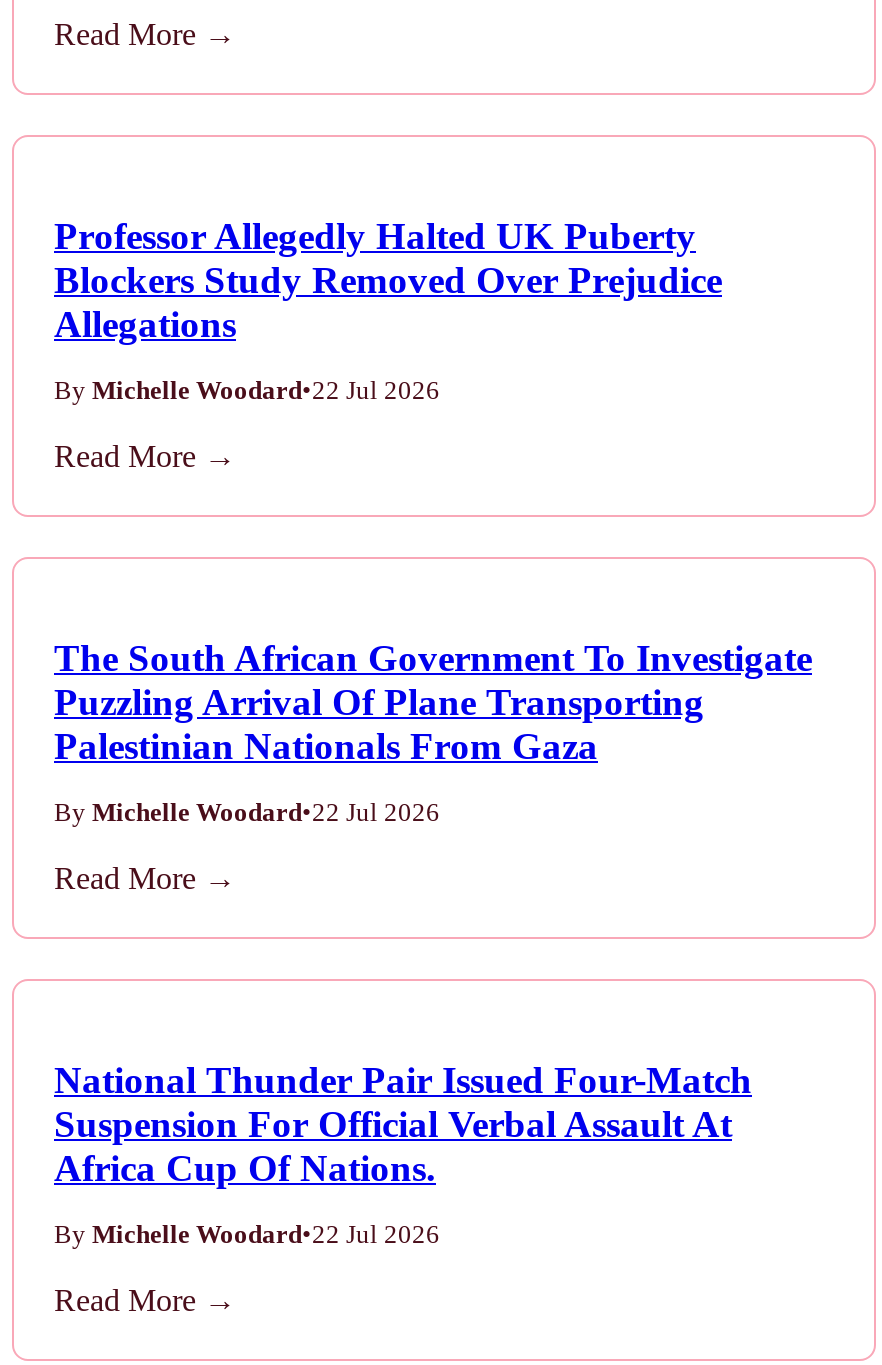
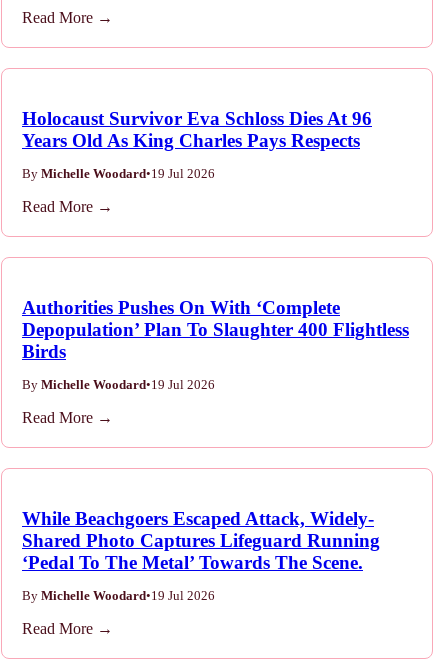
[54,215,722,345] Professor Allegedly Halted UK Puberty | Blockers Study Removed Over Prejudice | Allegations -> [22,108,372,151] Holocaust Survivor Eva Schloss Dies At 96 | Years Old As King Charles Pays Respects
[54,377,440,405] By Michelle Woodard•22 Jul 2026 -> [22,167,215,181] By Michelle Woodard•19 Jul 2026
[54,637,812,767] The South African Government To Investigate | Puzzling Arrival Of Plane Transporting | Palestinian Nationals From Gaza -> [22,297,409,362] Authorities Pushes On With ‘Complete | Depopulation’ Plan To Slaughter 400 Flightless | Birds
[54,799,440,827] By Michelle Woodard•22 Jul 2026 -> [22,378,215,392] By Michelle Woodard•19 Jul 2026
[54,1060,752,1190] National Thunder Pair Issued Four-Match | Suspension For Official Verbal Assault At | Africa Cup Of Nations. -> [22,508,380,573] While Beachgoers Escaped Attack, Widely- | Shared Photo Captures Lifeguard Running | ‘Pedal To The Metal’ Towards The Scene.
[54,1222,440,1250] By Michelle Woodard•22 Jul 2026 -> [22,589,215,603] By Michelle Woodard•19 Jul 2026

